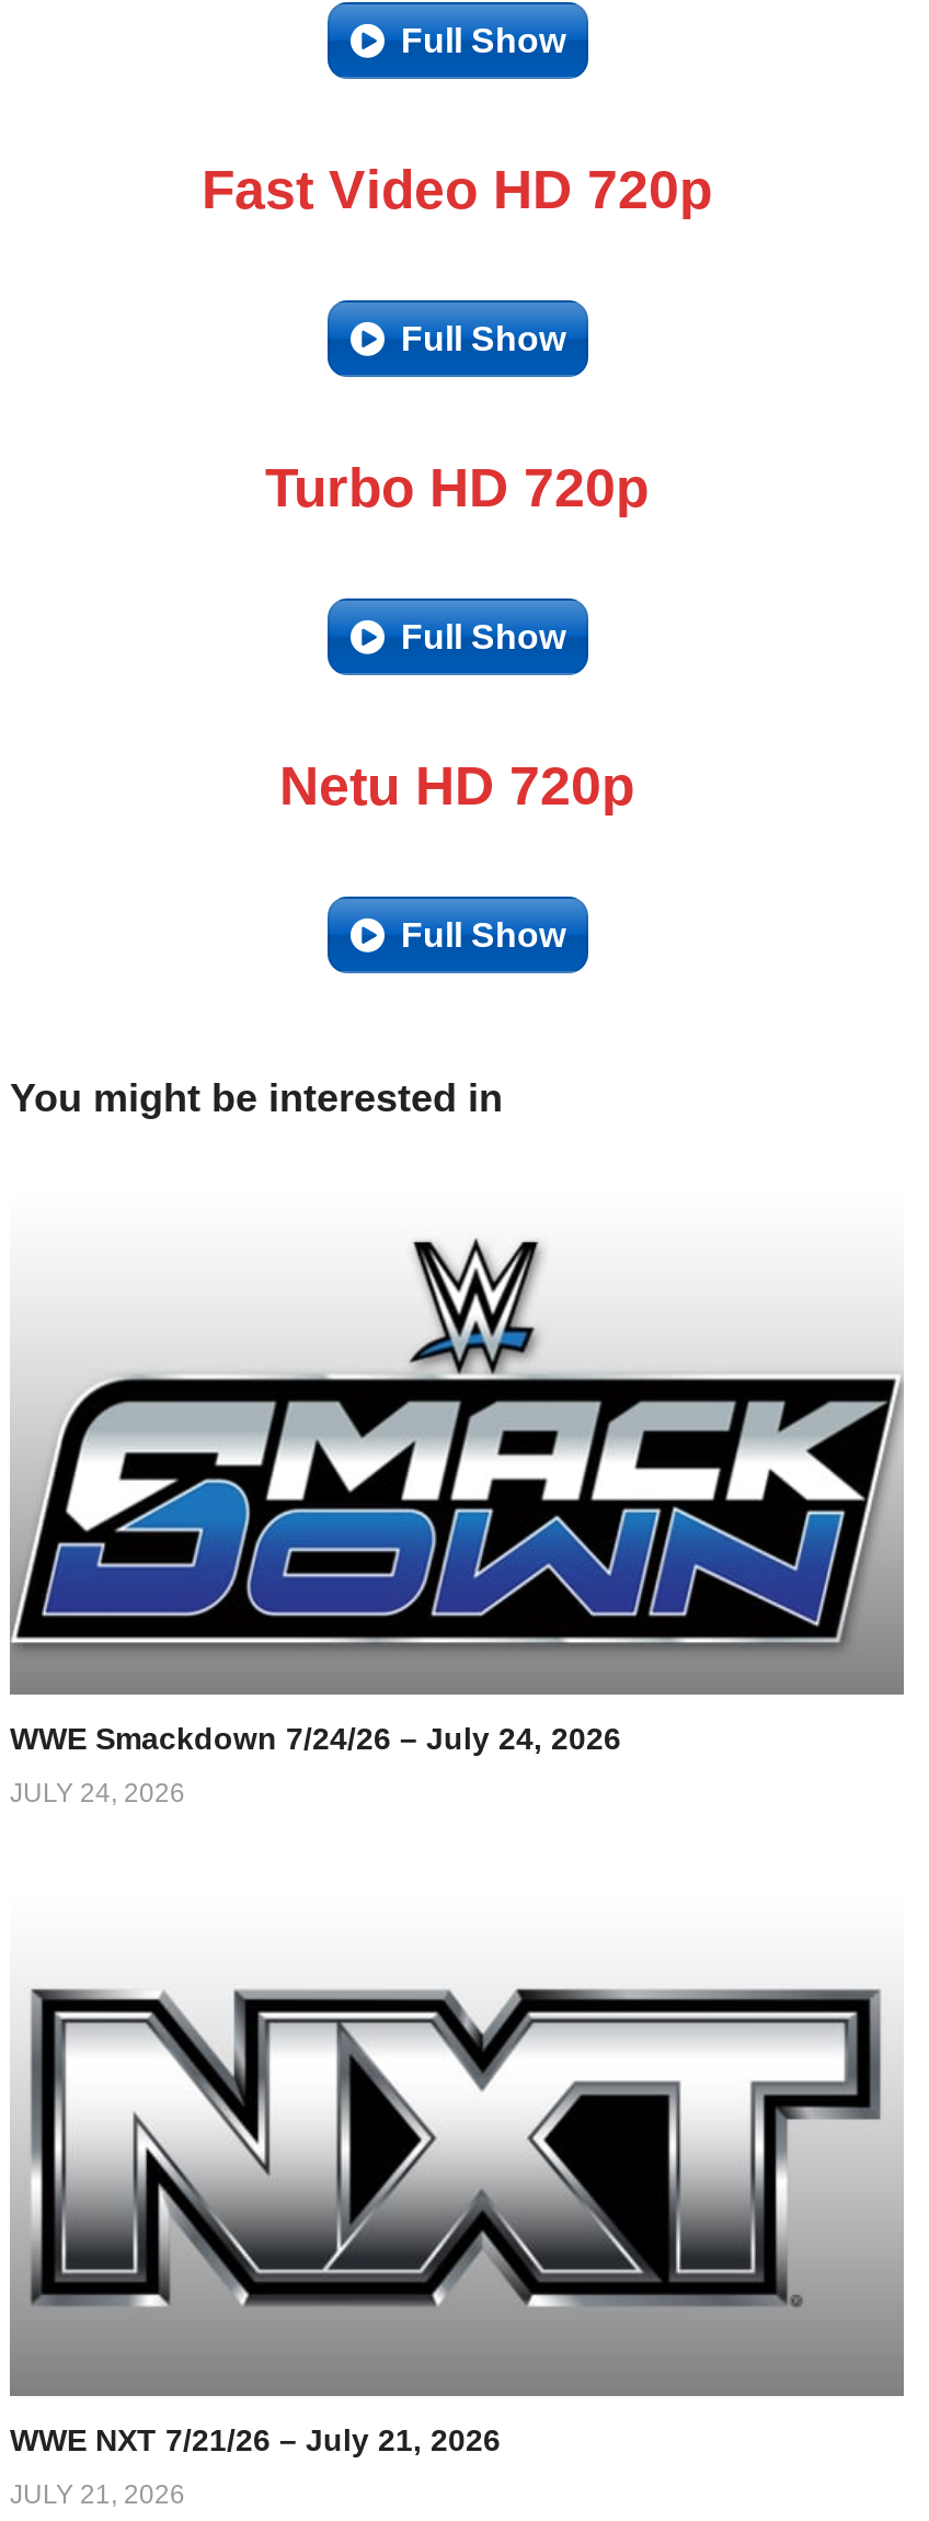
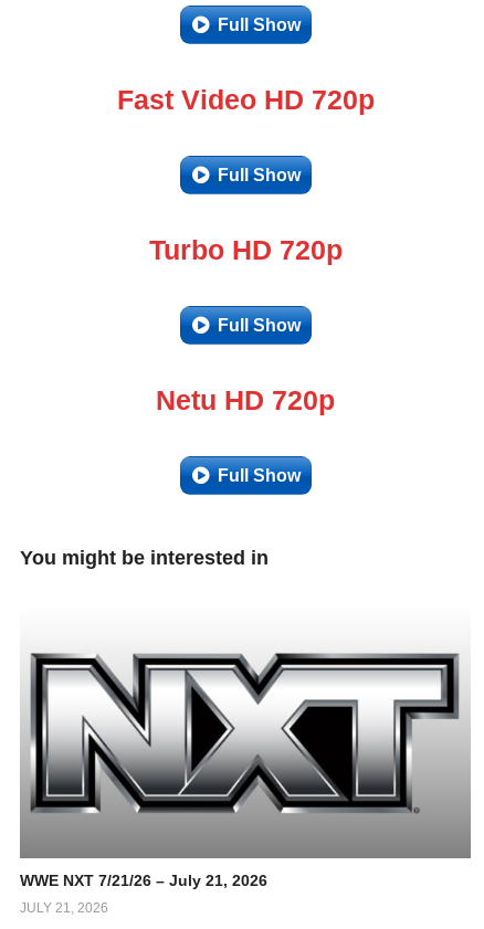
[10,1239,902,1808] [image] | WWE Smackdown 7/24/26 – July 24, 2026 | JULY 24, 2026 -> none

